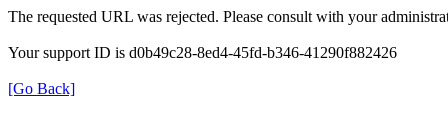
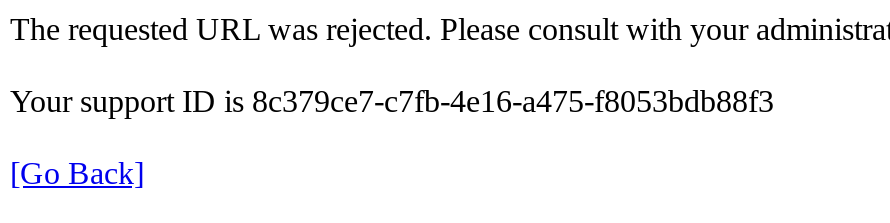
[8,44,397,61] Your support ID is d0b49c28-8ed4-45fd-b346-41290f882426 -> [10,84,774,118] Your support ID is 8c379ce7-c7fb-4e16-a475-f8053bdb88f3

